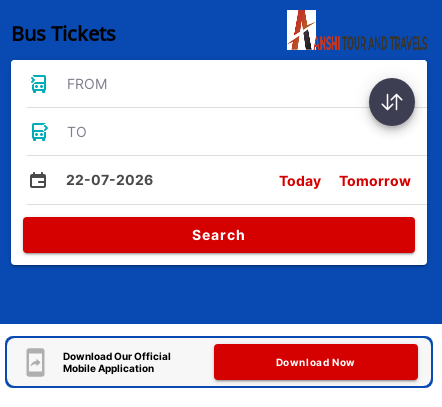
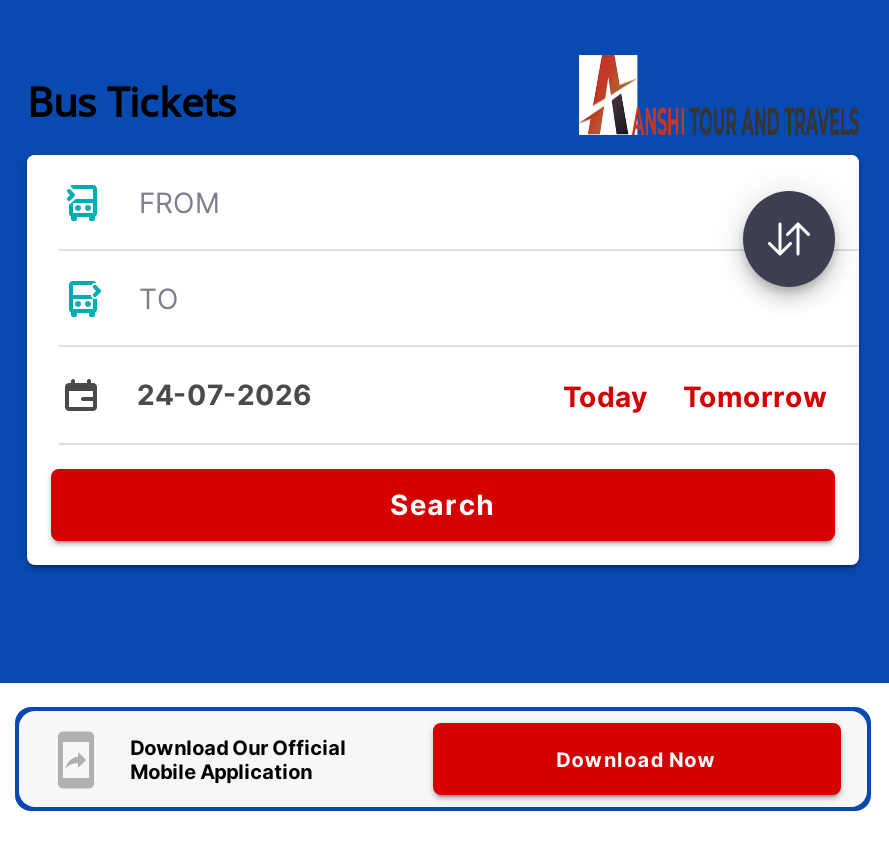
[66,171,153,188] 22-07-2026 -> [137,377,311,411] 24-07-2026

